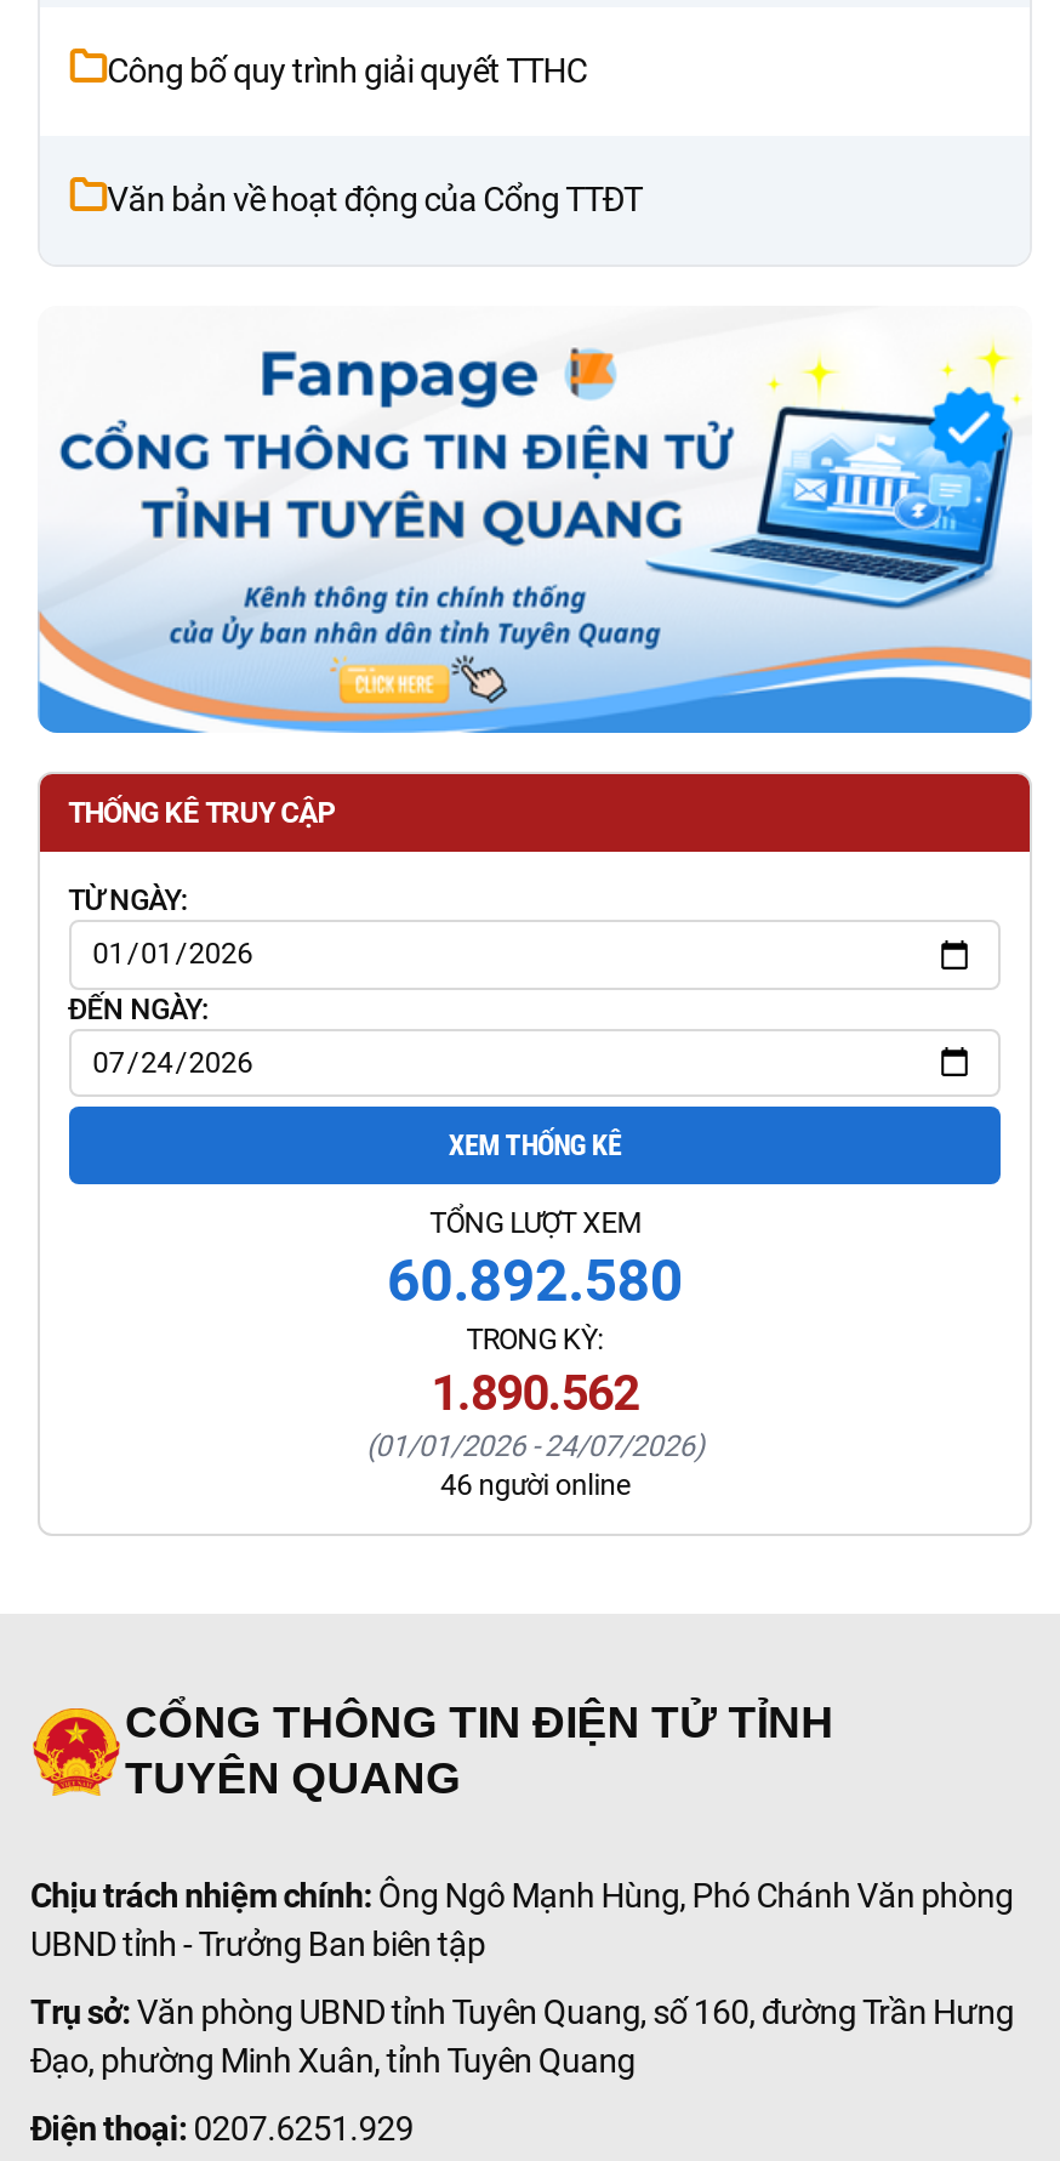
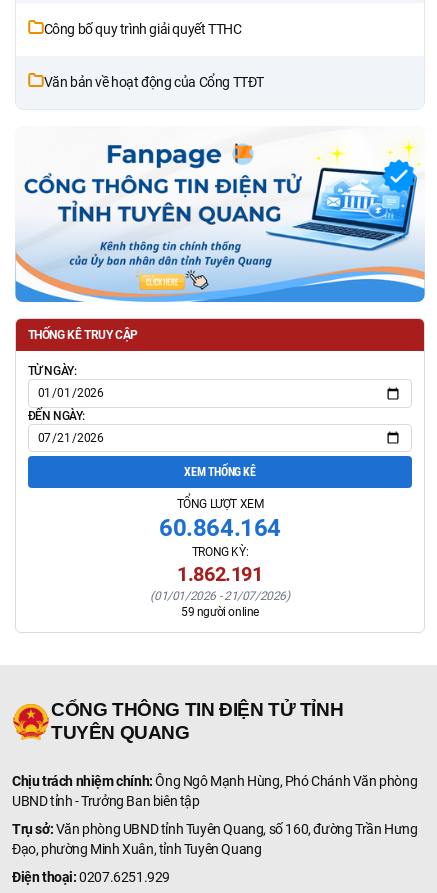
[387,1247,683,1315] 60.892.580 -> [159,514,281,542] 60.864.164
[431,1364,638,1422] 1.890.562 -> [177,562,263,586] 1.862.191
[366,1429,703,1463] (01/01/2026 -24/07/2026) -> [150,589,289,603] (01/01/2026 -21/07/2026)
[440,1468,629,1502] 46 người online -> [181,605,259,619] 59 người online

